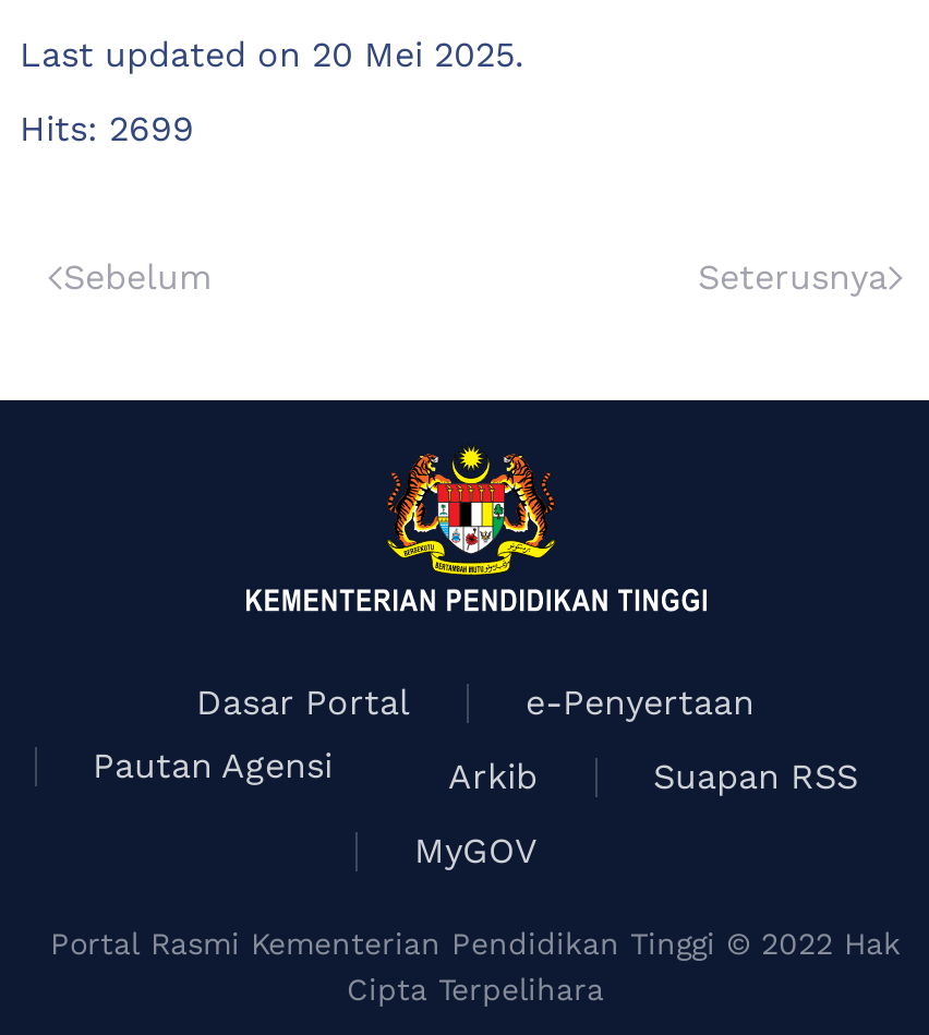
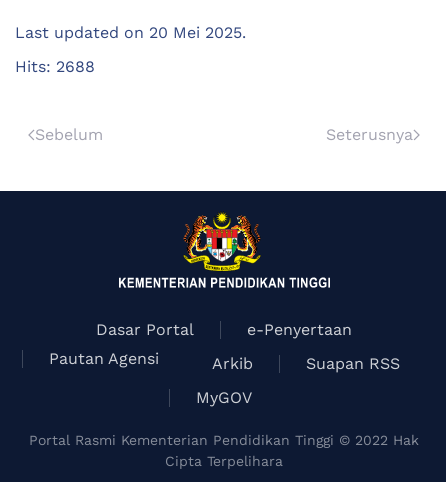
[20,108,194,149] Hits: 2699 -> [15,57,95,76] Hits: 2688

